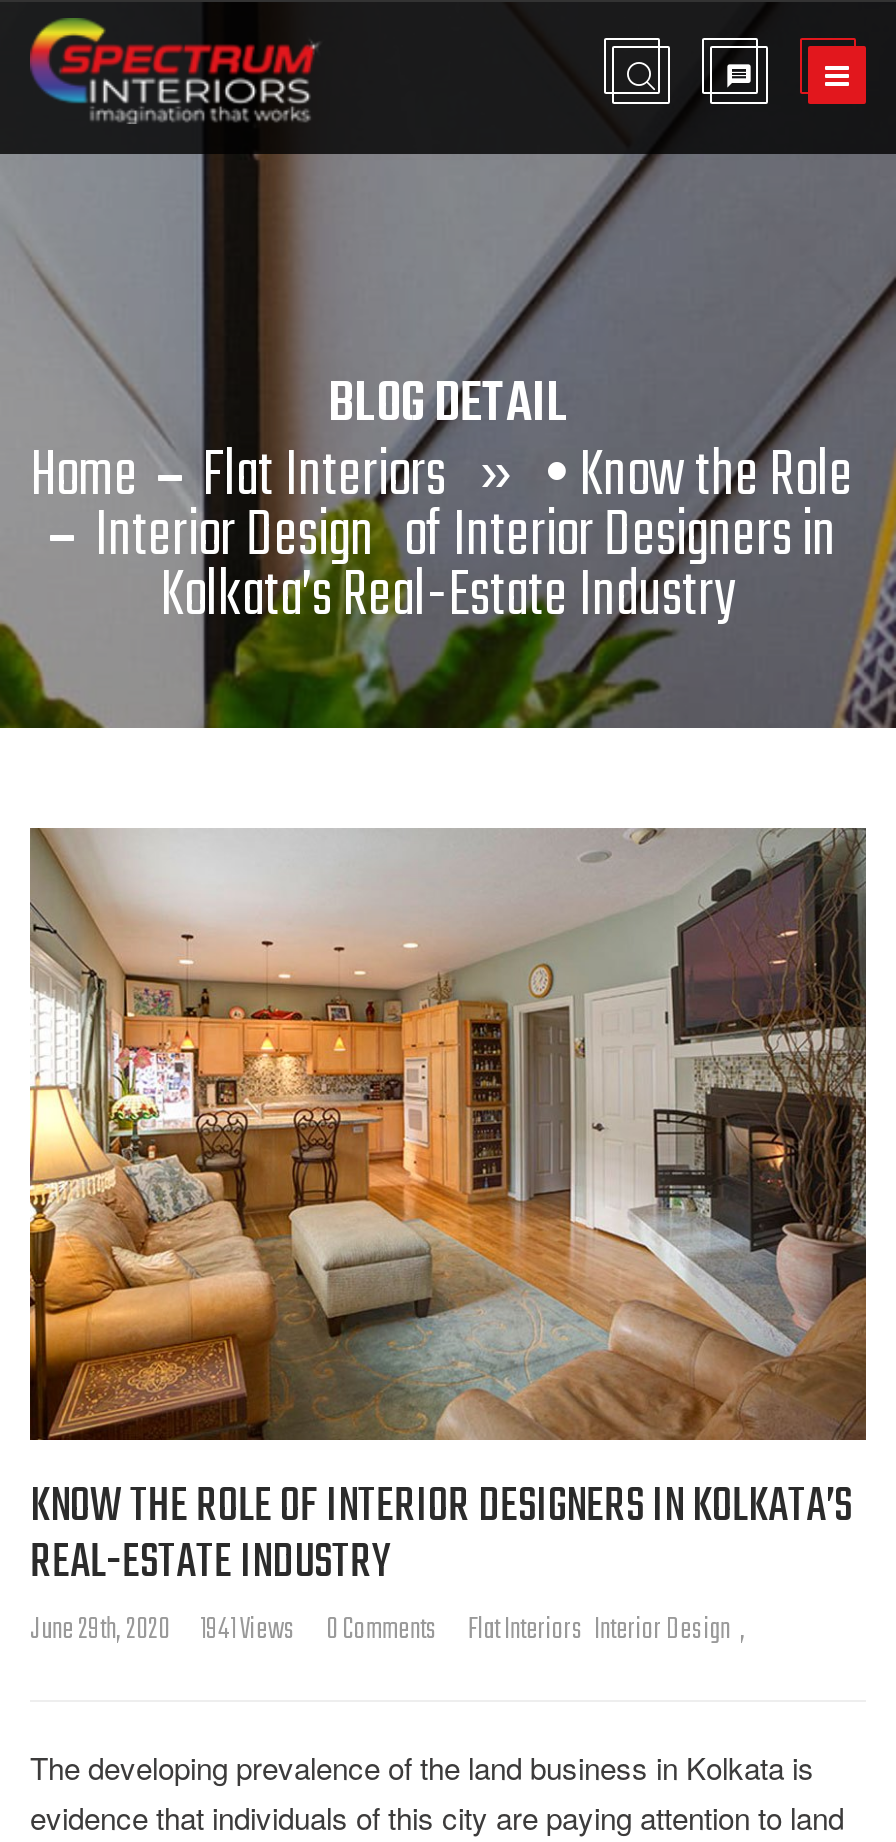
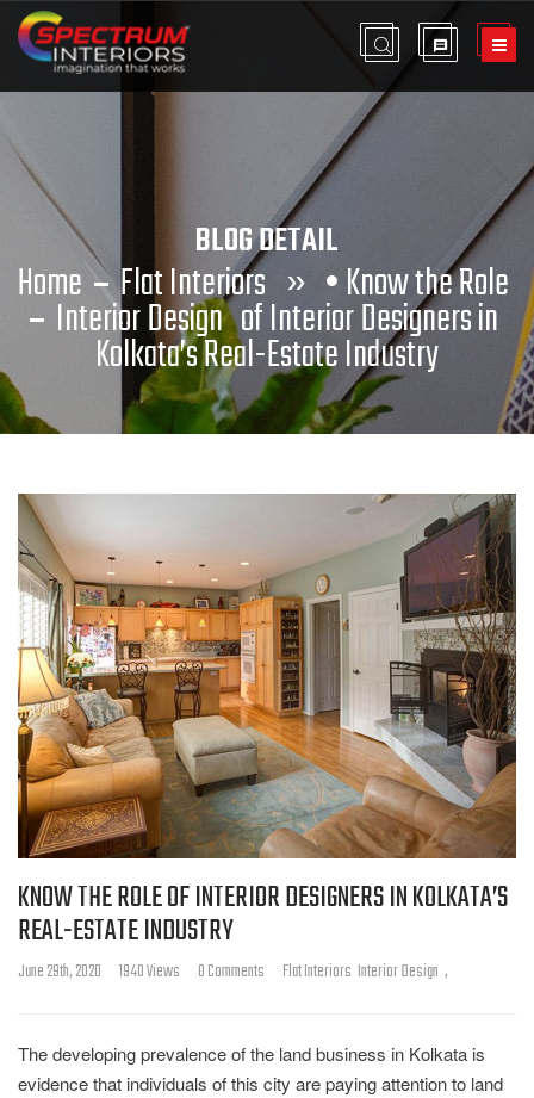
[200,1608,296,1654] 1941 Views -> [119,958,180,986] 1940 Views

